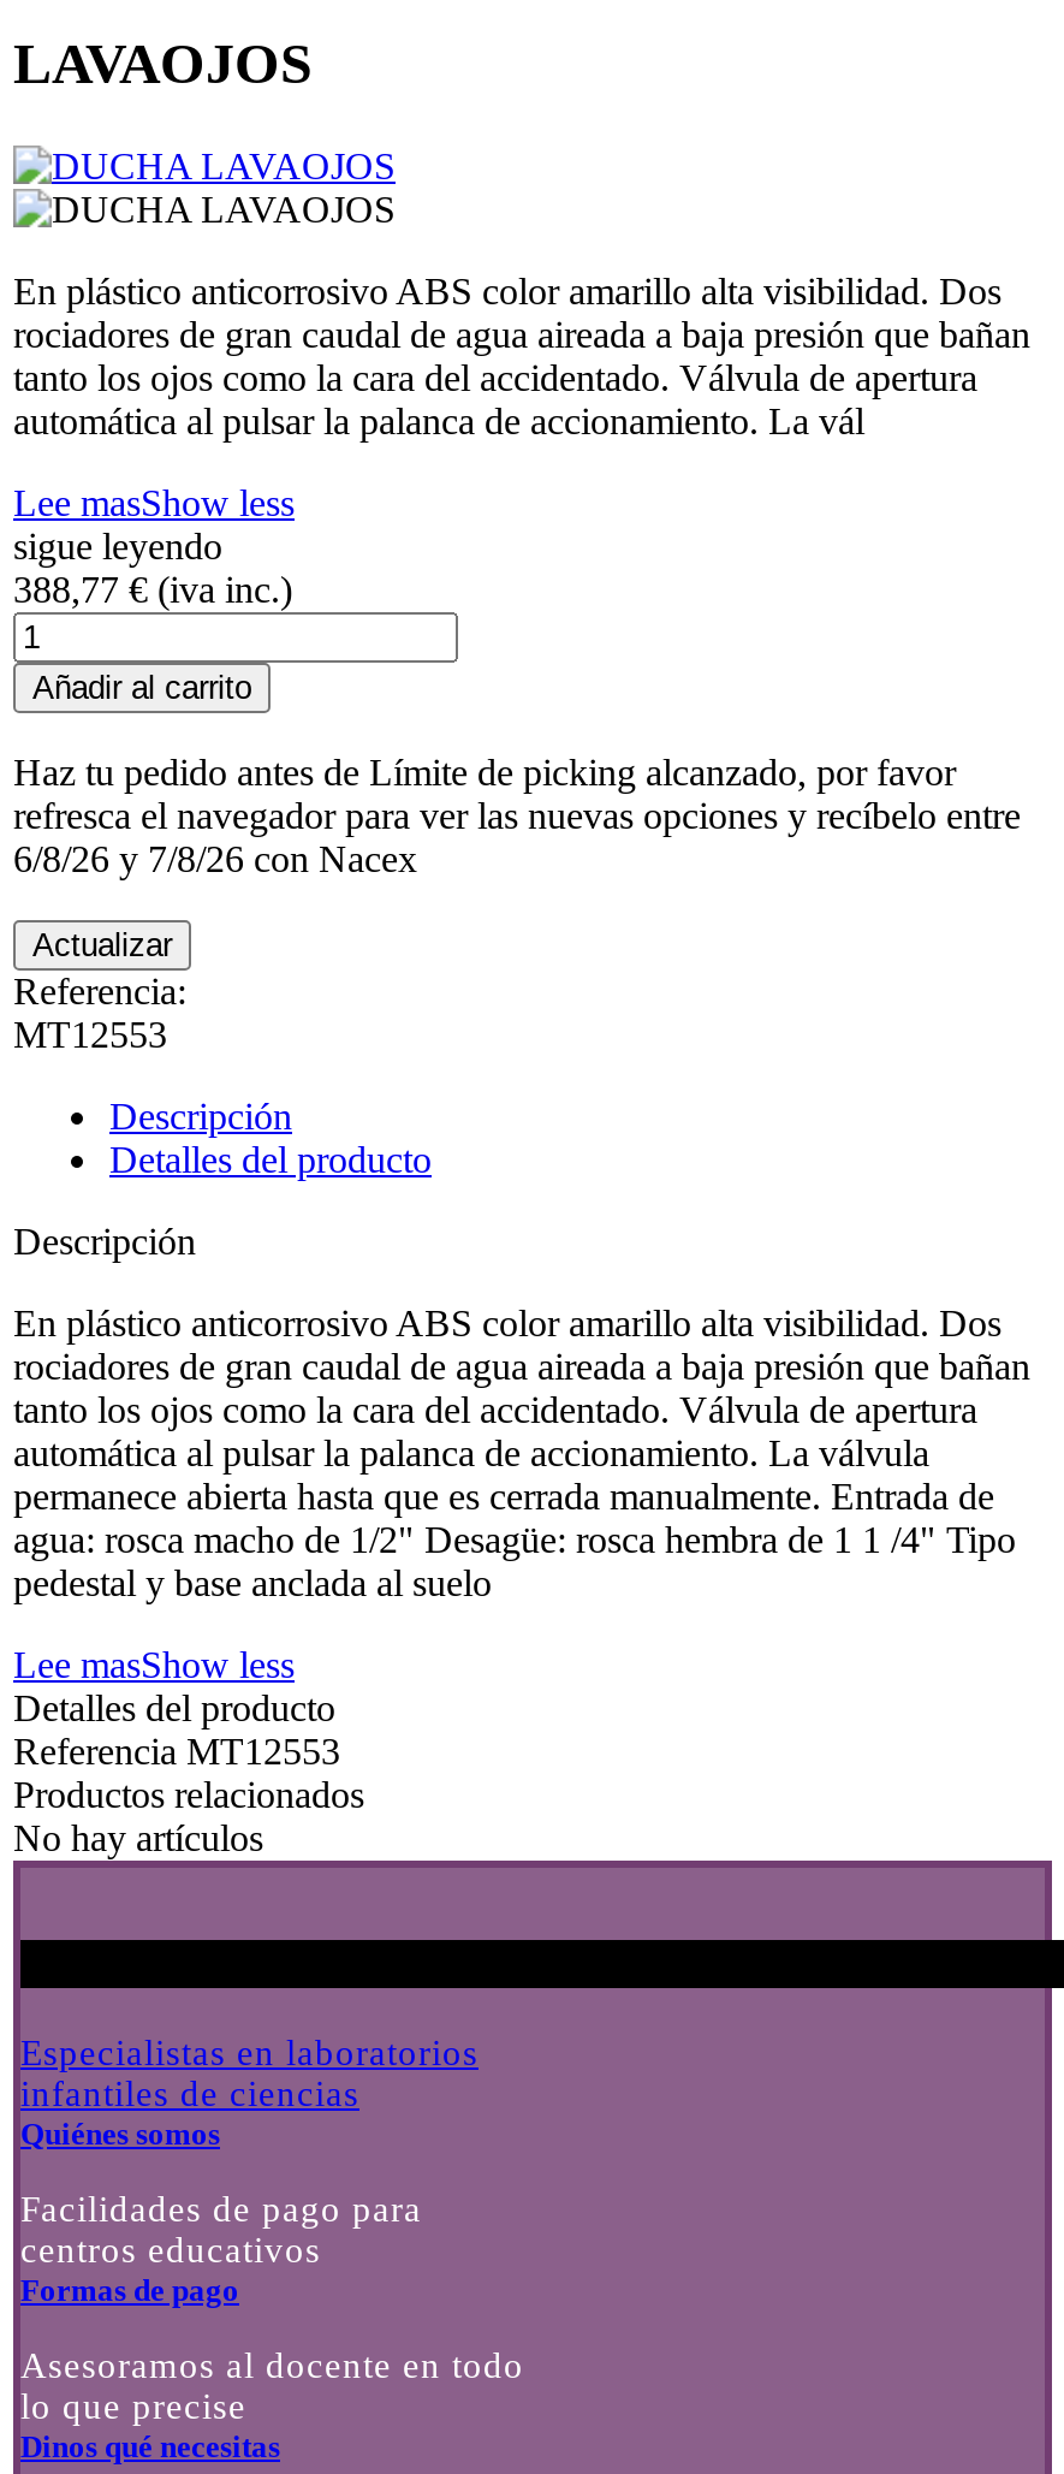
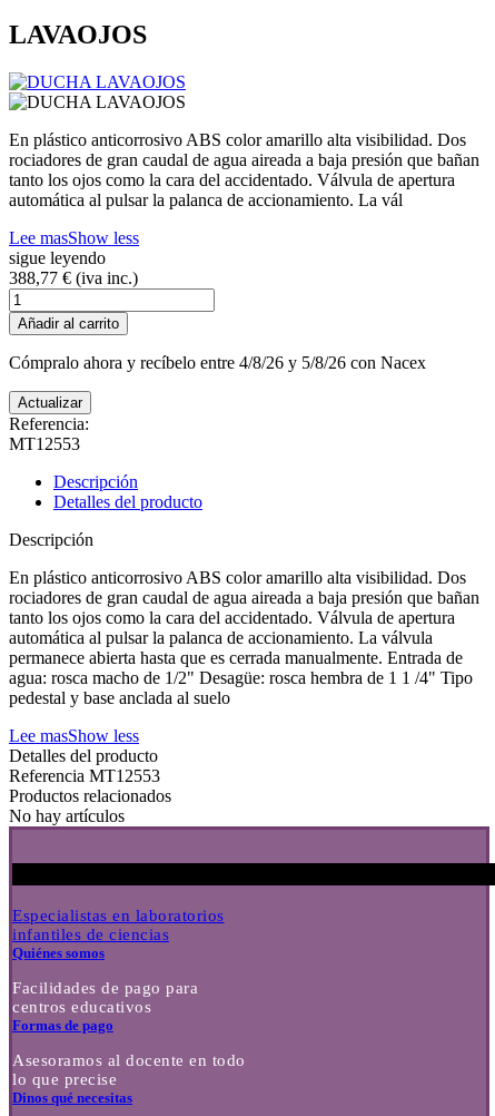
[13,751,1021,879] Haz tu pedido antes de Límite de picking alcanzado, por favor | refresca el navegador para ver las nuevas opciones y recíbelo entre | 6/8/26 y 7/8/26 con Nacex -> [9,353,426,372] Cómpralo ahora y recíbelo entre 4/8/26 y 5/8/26 con Nacex

